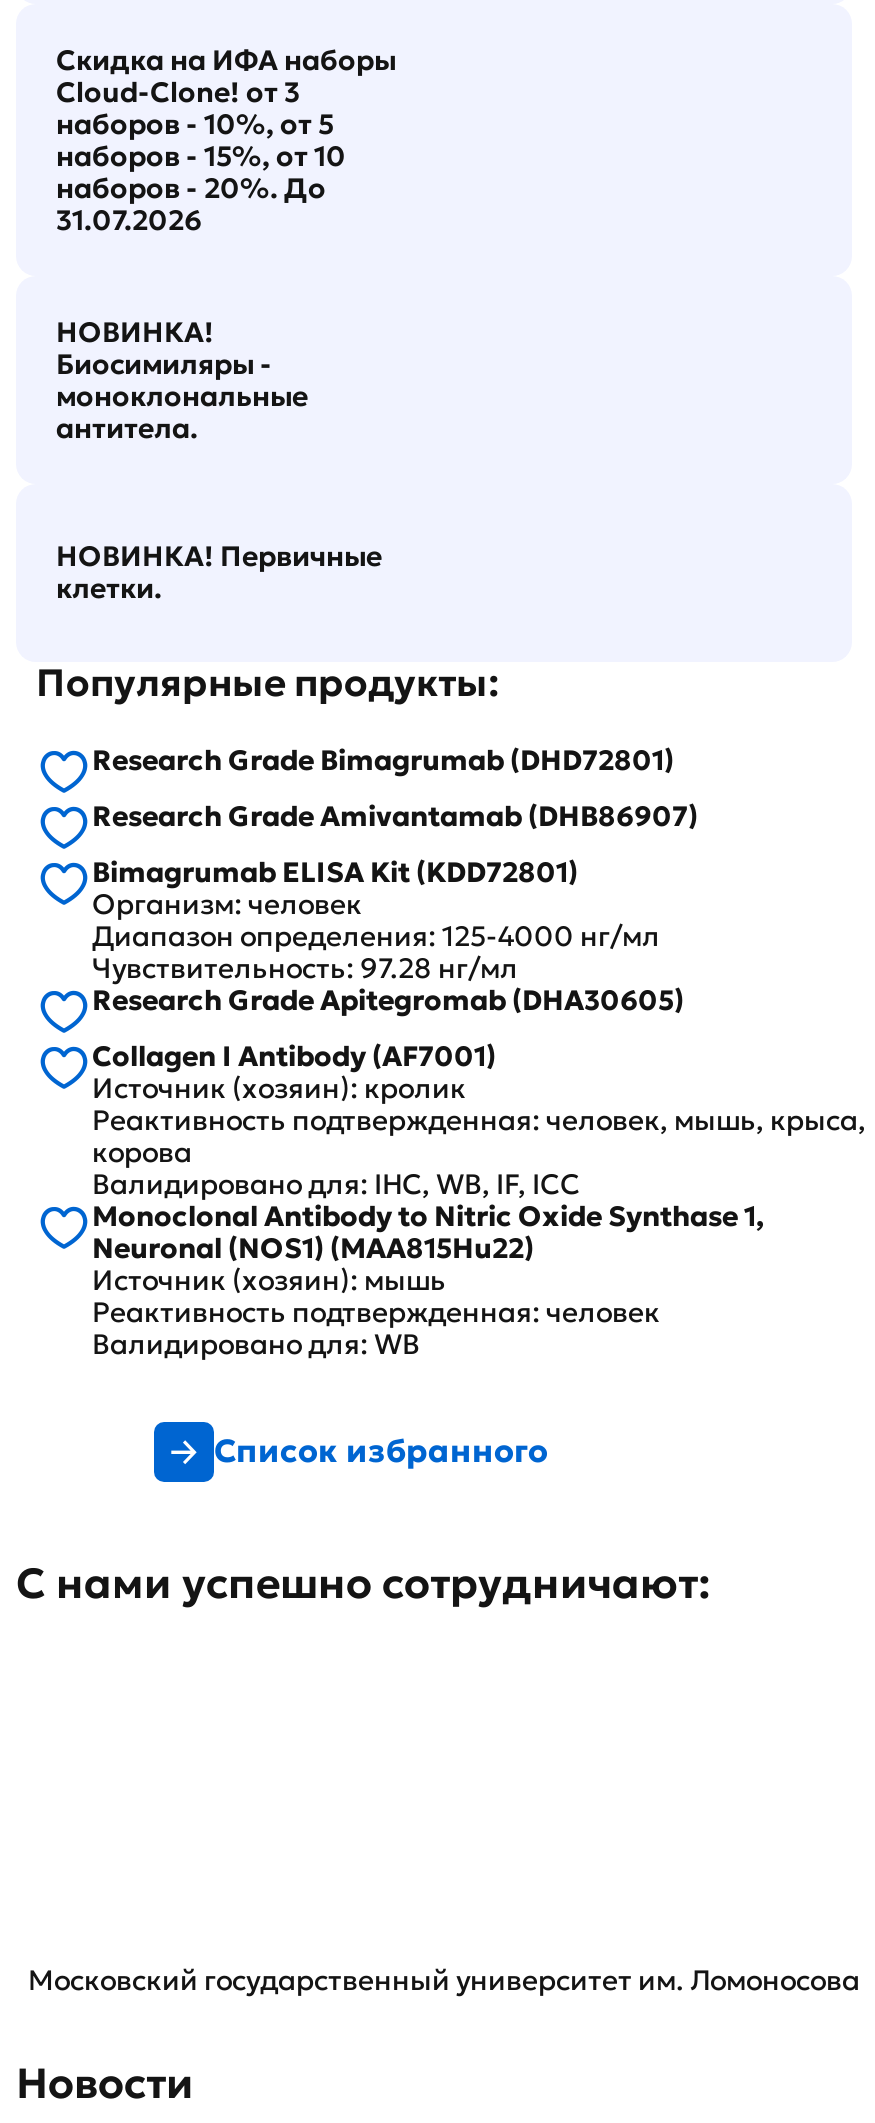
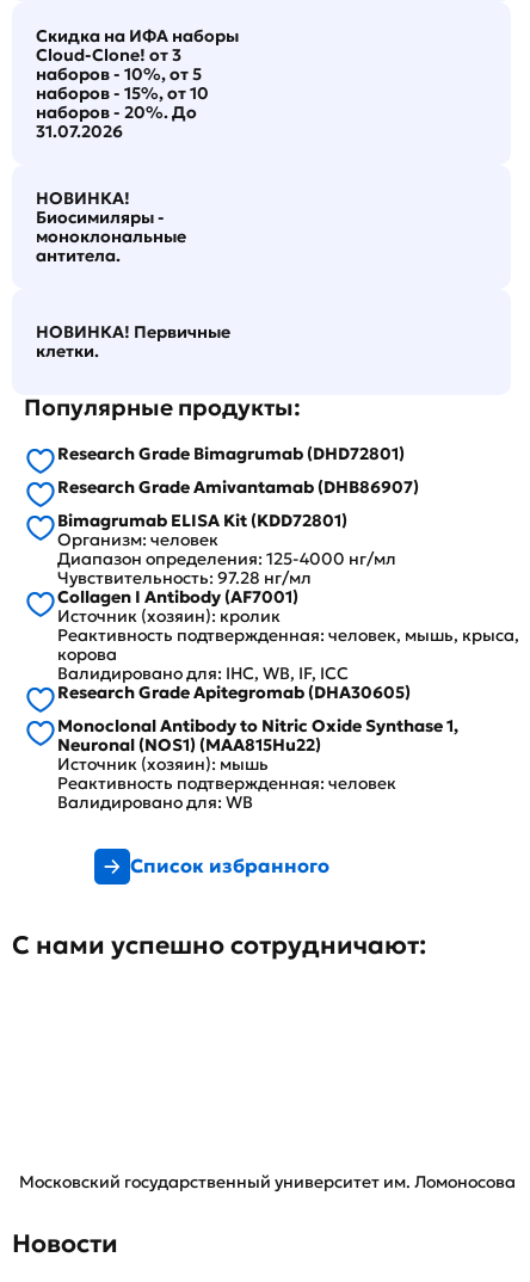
moved [92,982,684,1018] -> [57,681,411,703]: Research Grade Apitegromab (DHA30605)
moved [92,1038,866,1202] -> [57,586,519,684]: Collagen I Antibody (AF7001) | Источник (хозяин): кролик | Реактивность подтвержденная: человек, мышь, крыса, | корова | Валидировано для: IHC, WB, IF, ICC

